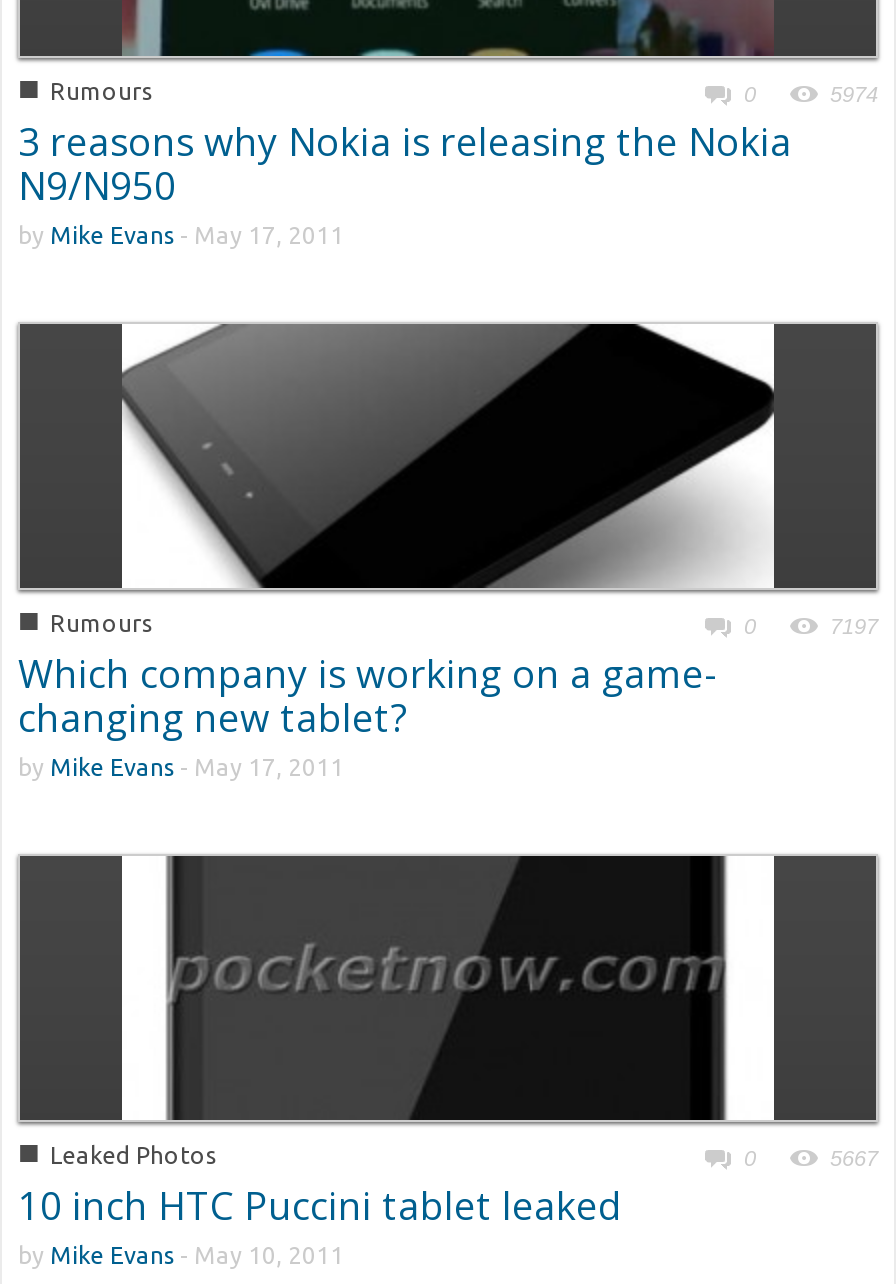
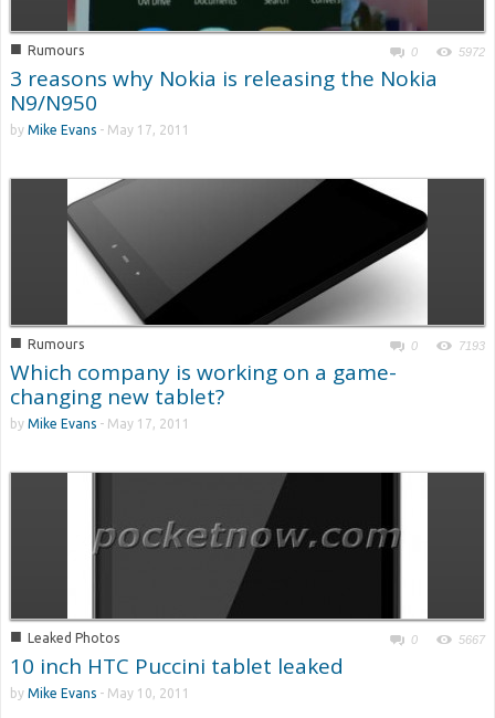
[830,83,878,107] 5974 -> [459,46,485,59] 5972
[830,615,878,639] 7197 -> [459,340,485,353] 7193

